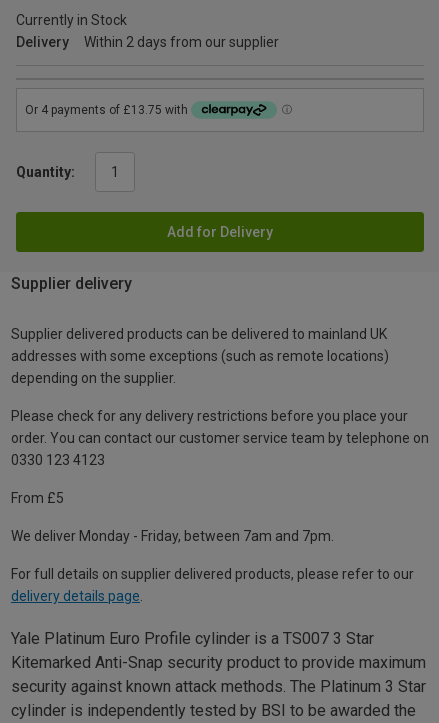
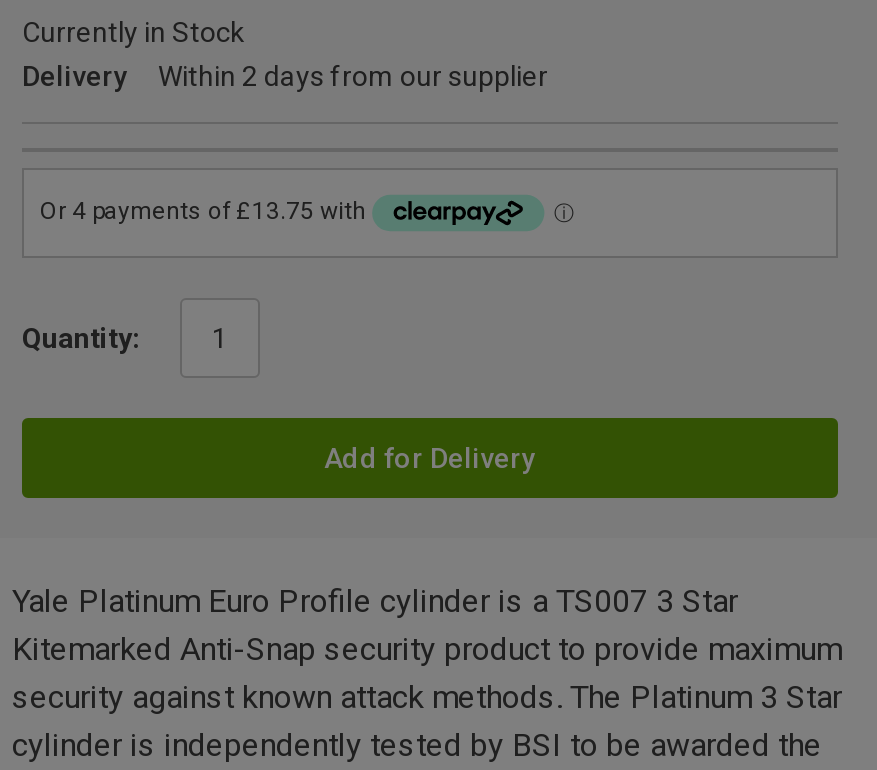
[11,274,429,604] Supplier delivery | Supplier delivered products can be delivered to mainland UK | addresses with some exceptions (such as remote locations) | depending on the supplier. | Please check for any delivery restrictions before you place your | order. You can contact our customer service team by telephone on | 0330 123 4123 | From £5 | We deliver Monday - Friday, between 7am and 7pm. | For full details on supplier delivered products, please refer to our | delivery details page. -> none

